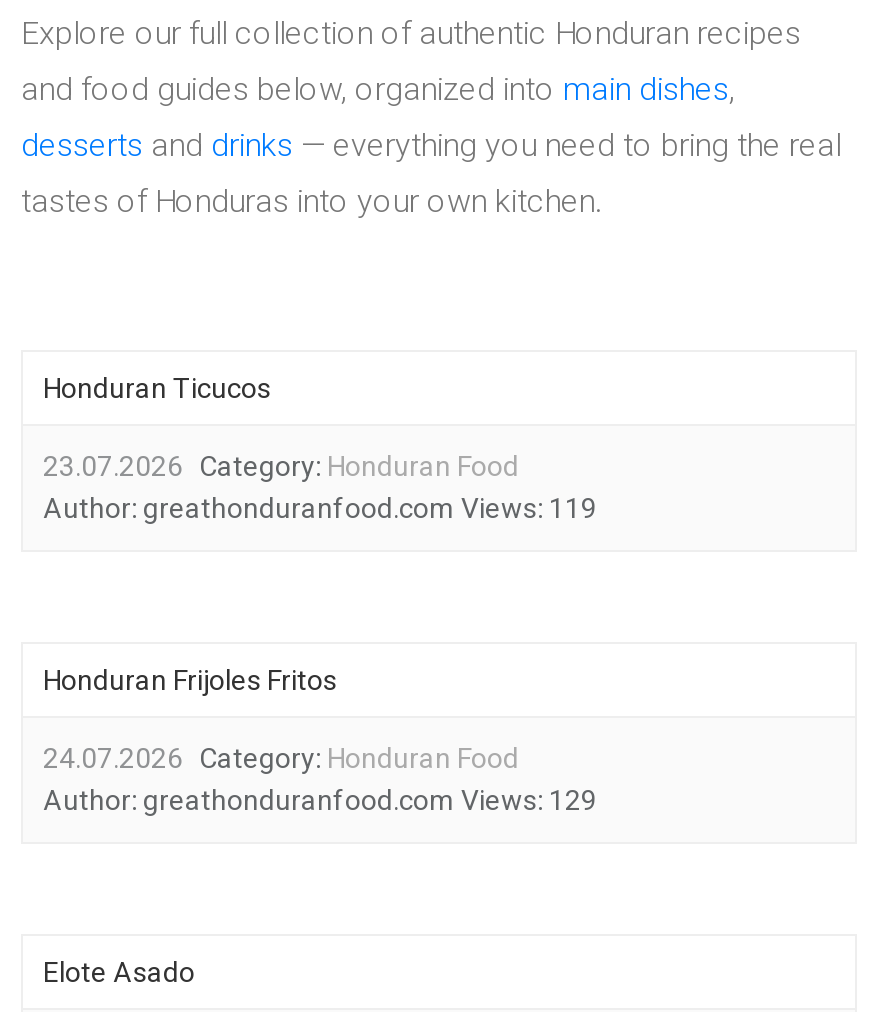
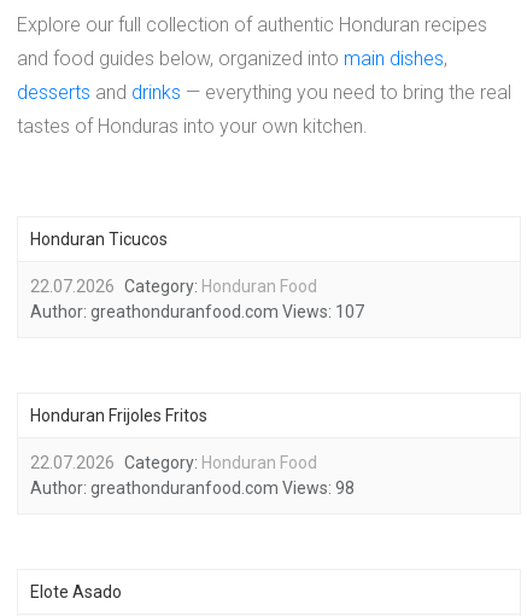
[43,450,519,482] 23.07.2026 Category: Honduran Food -> [30,277,317,296] 22.07.2026 Category: Honduran Food
[43,492,597,524] Author: greathonduranfood.com Views: 119 -> [30,302,364,321] Author: greathonduranfood.com Views: 107
[43,742,519,774] 24.07.2026 Category: Honduran Food -> [30,453,317,472] 22.07.2026 Category: Honduran Food
[43,784,597,816] Author: greathonduranfood.com Views: 129 -> [30,478,355,498] Author: greathonduranfood.com Views: 98

